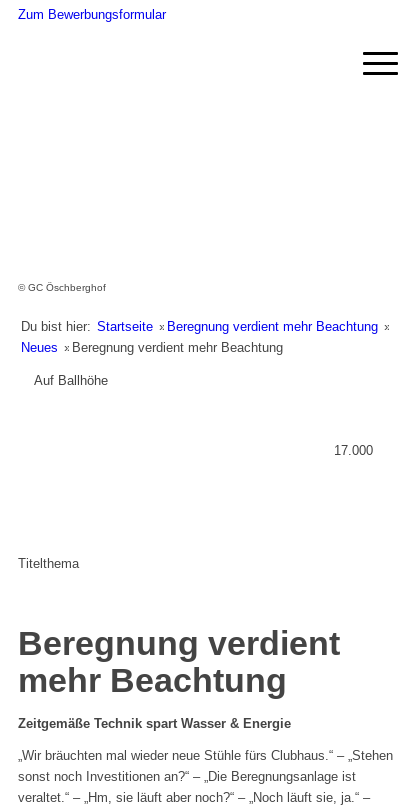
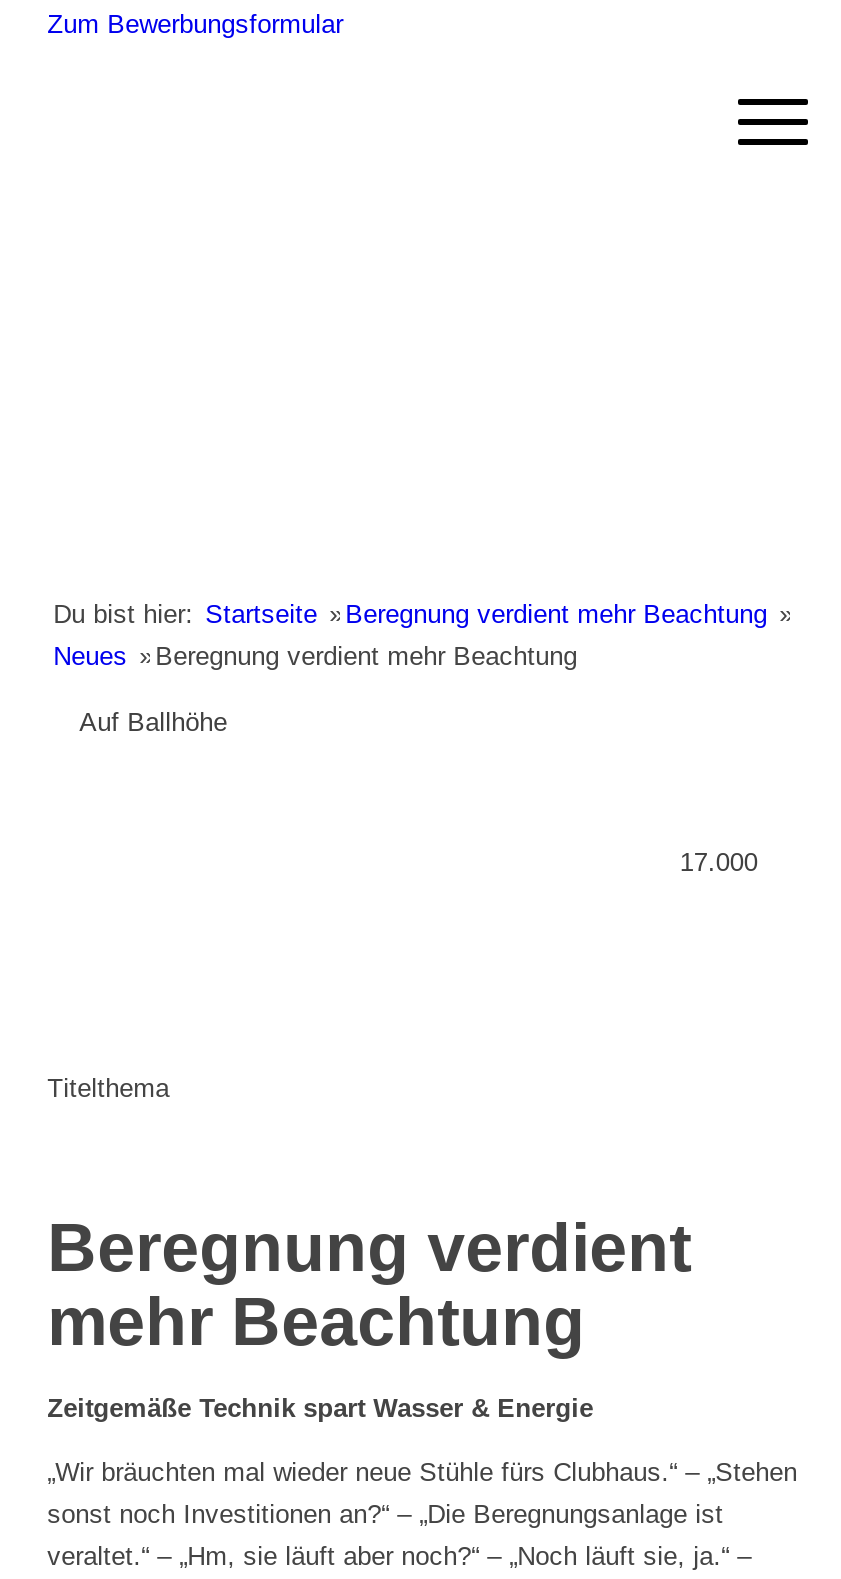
[18,282,106,293] © GC Öschberghof -> none

